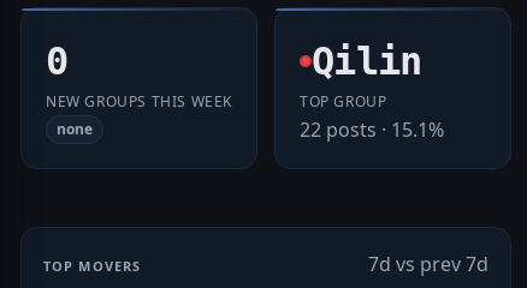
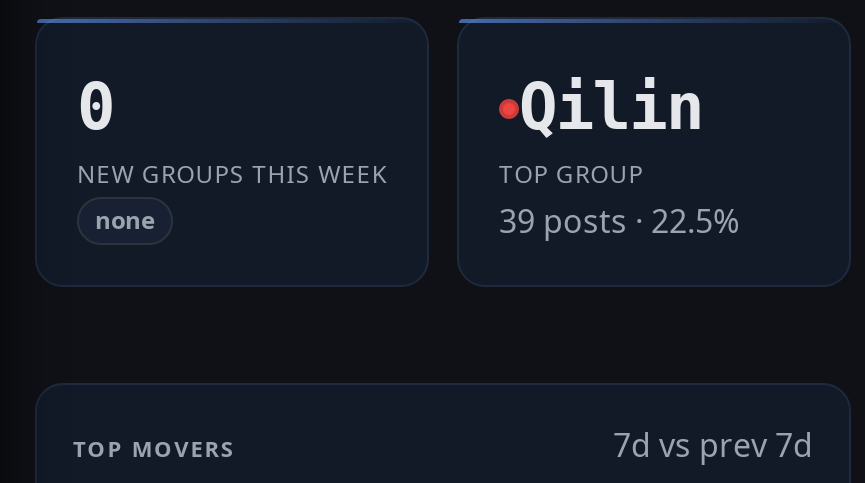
[300,116,444,143] 22 posts · 15.1% -> [499,200,739,244] 39 posts · 22.5%

